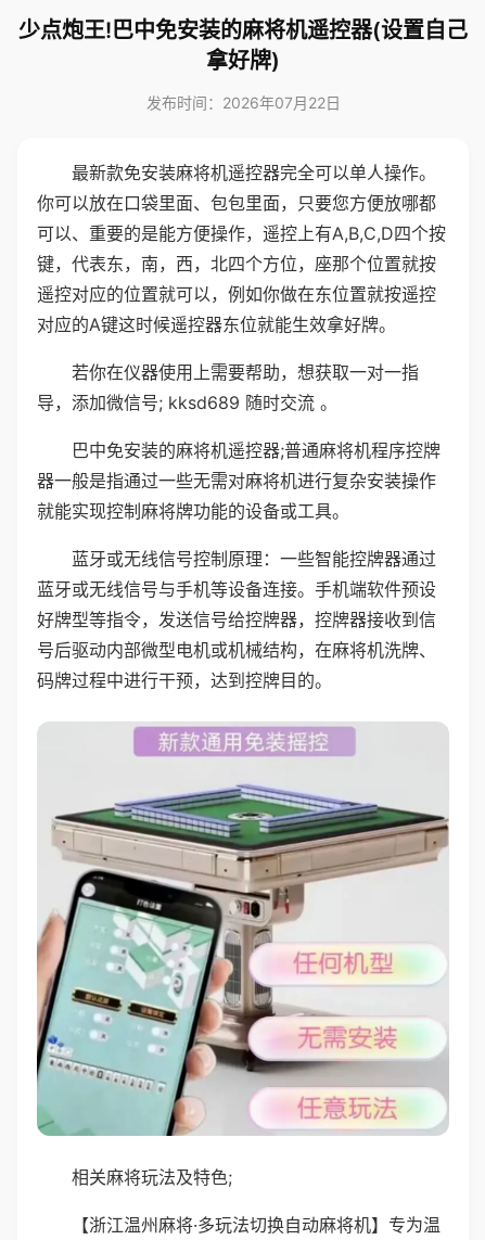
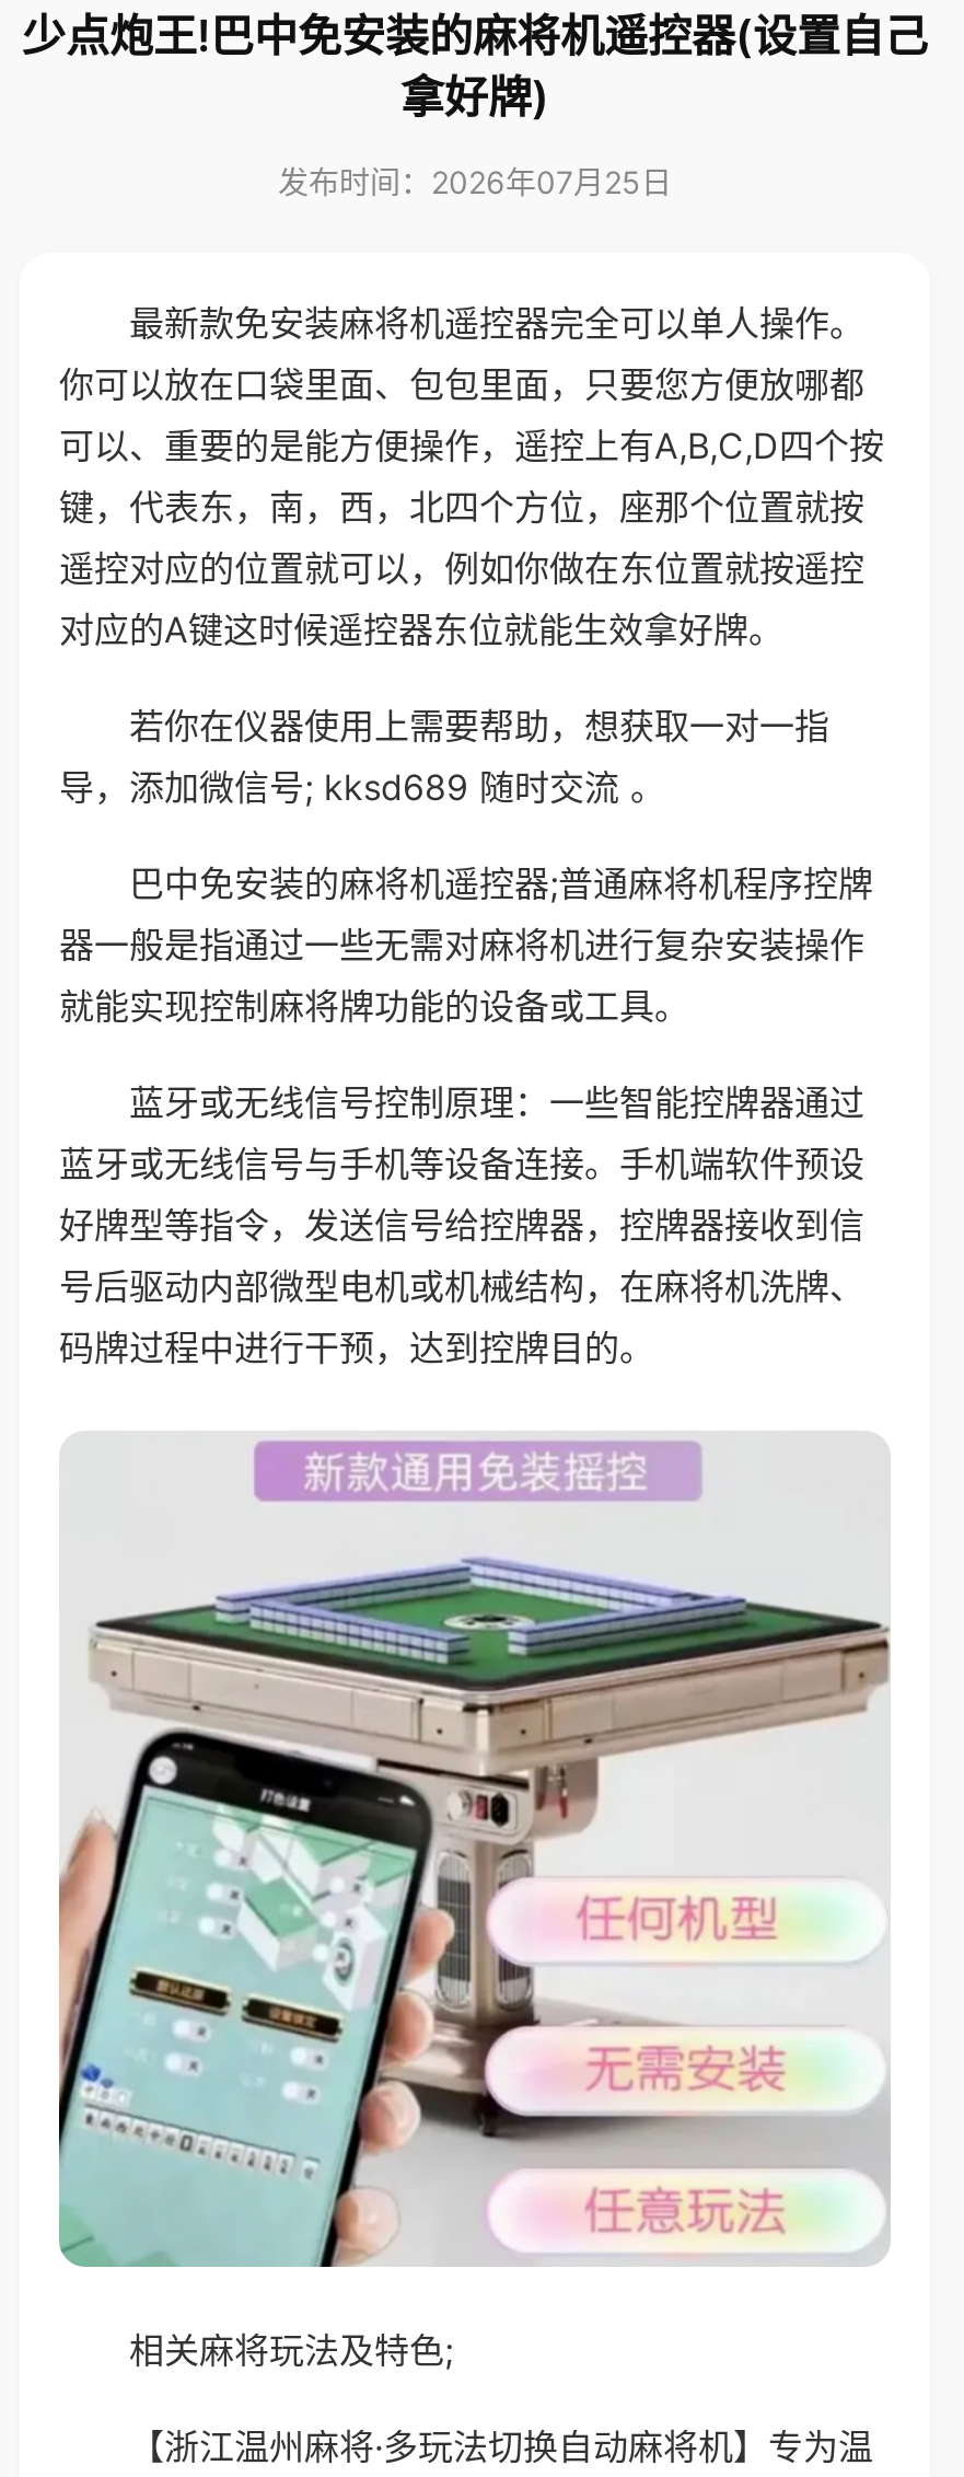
[146,93,340,112] 发布时间：2026年07月22日 -> [278,163,672,200] 发布时间：2026年07月25日

